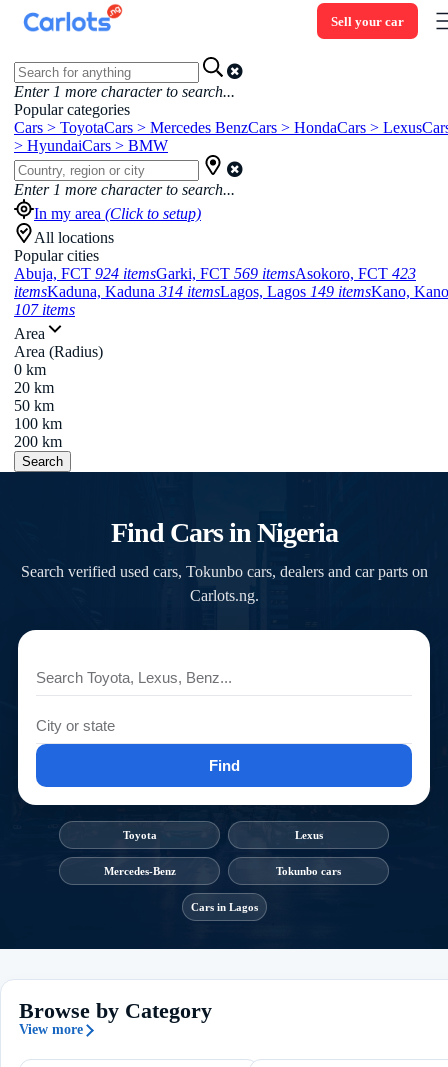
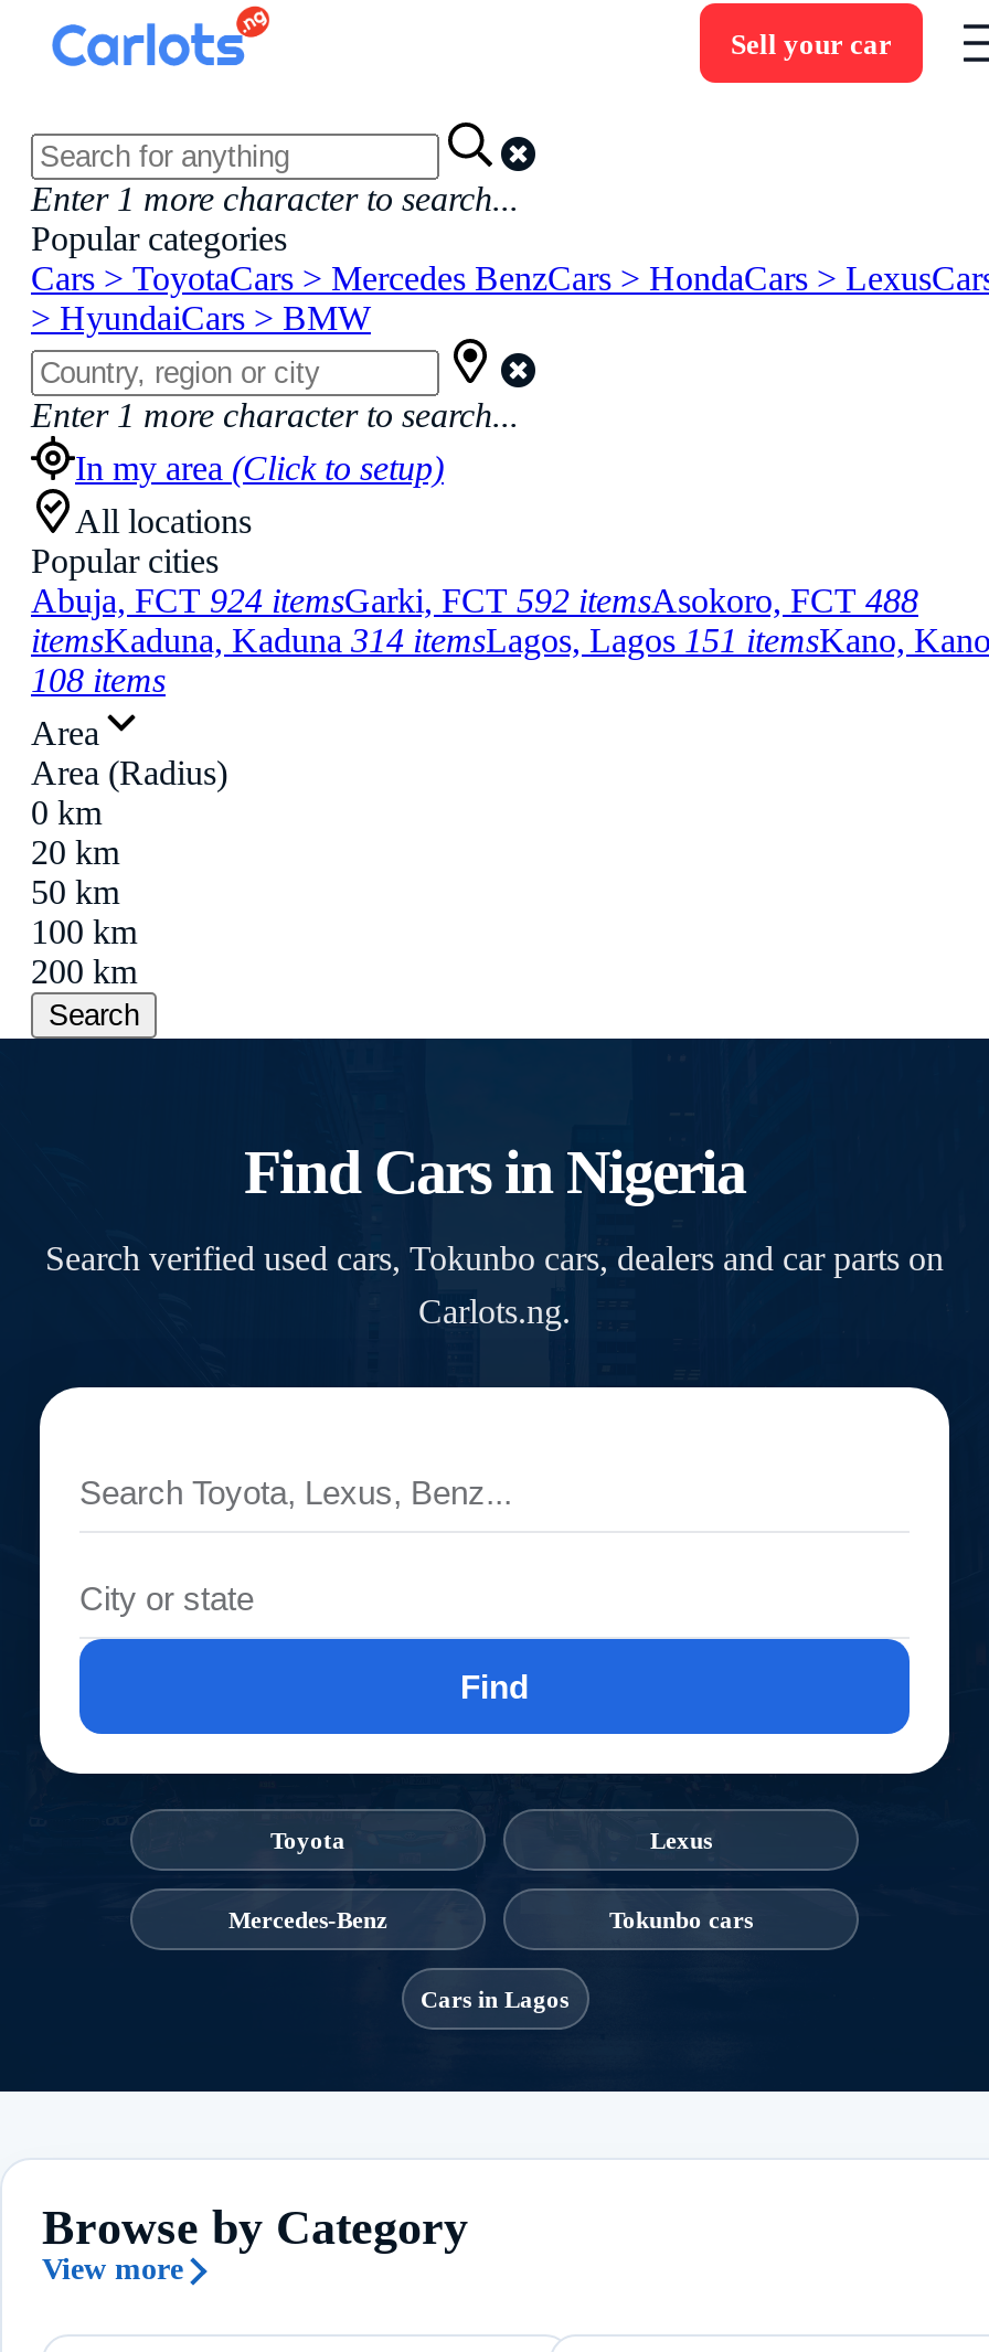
[14,265,416,282] Abuja, FCT 924 itemsGarki, FCT 569 itemsAsokoro, FCT 423 -> [31,582,918,619] Abuja, FCT 924 itemsGarki, FCT 592 itemsAsokoro, FCT 488
[14,283,448,300] itemsKaduna, Kaduna 314 itemsLagos, Lagos 149 itemsKano, Kano -> [31,621,989,659] itemsKaduna, Kaduna 314 itemsLagos, Lagos 151 itemsKano, Kano
[14,301,75,318] 107 items -> [31,661,166,699] 108 items

